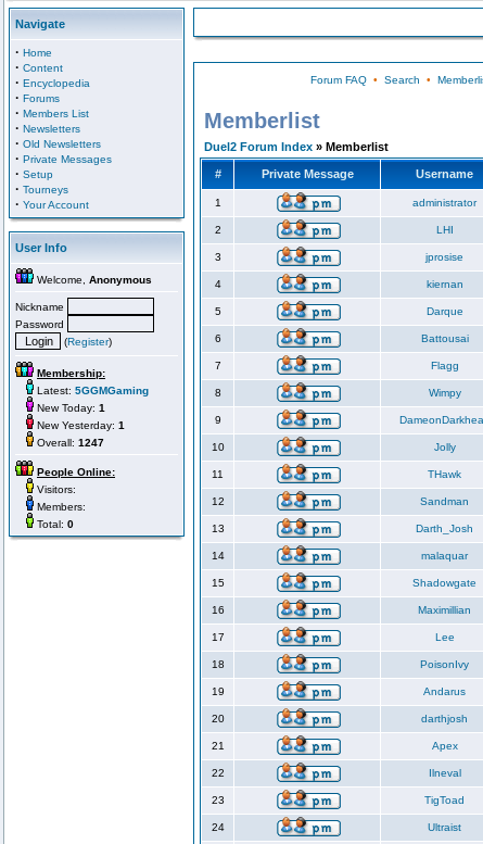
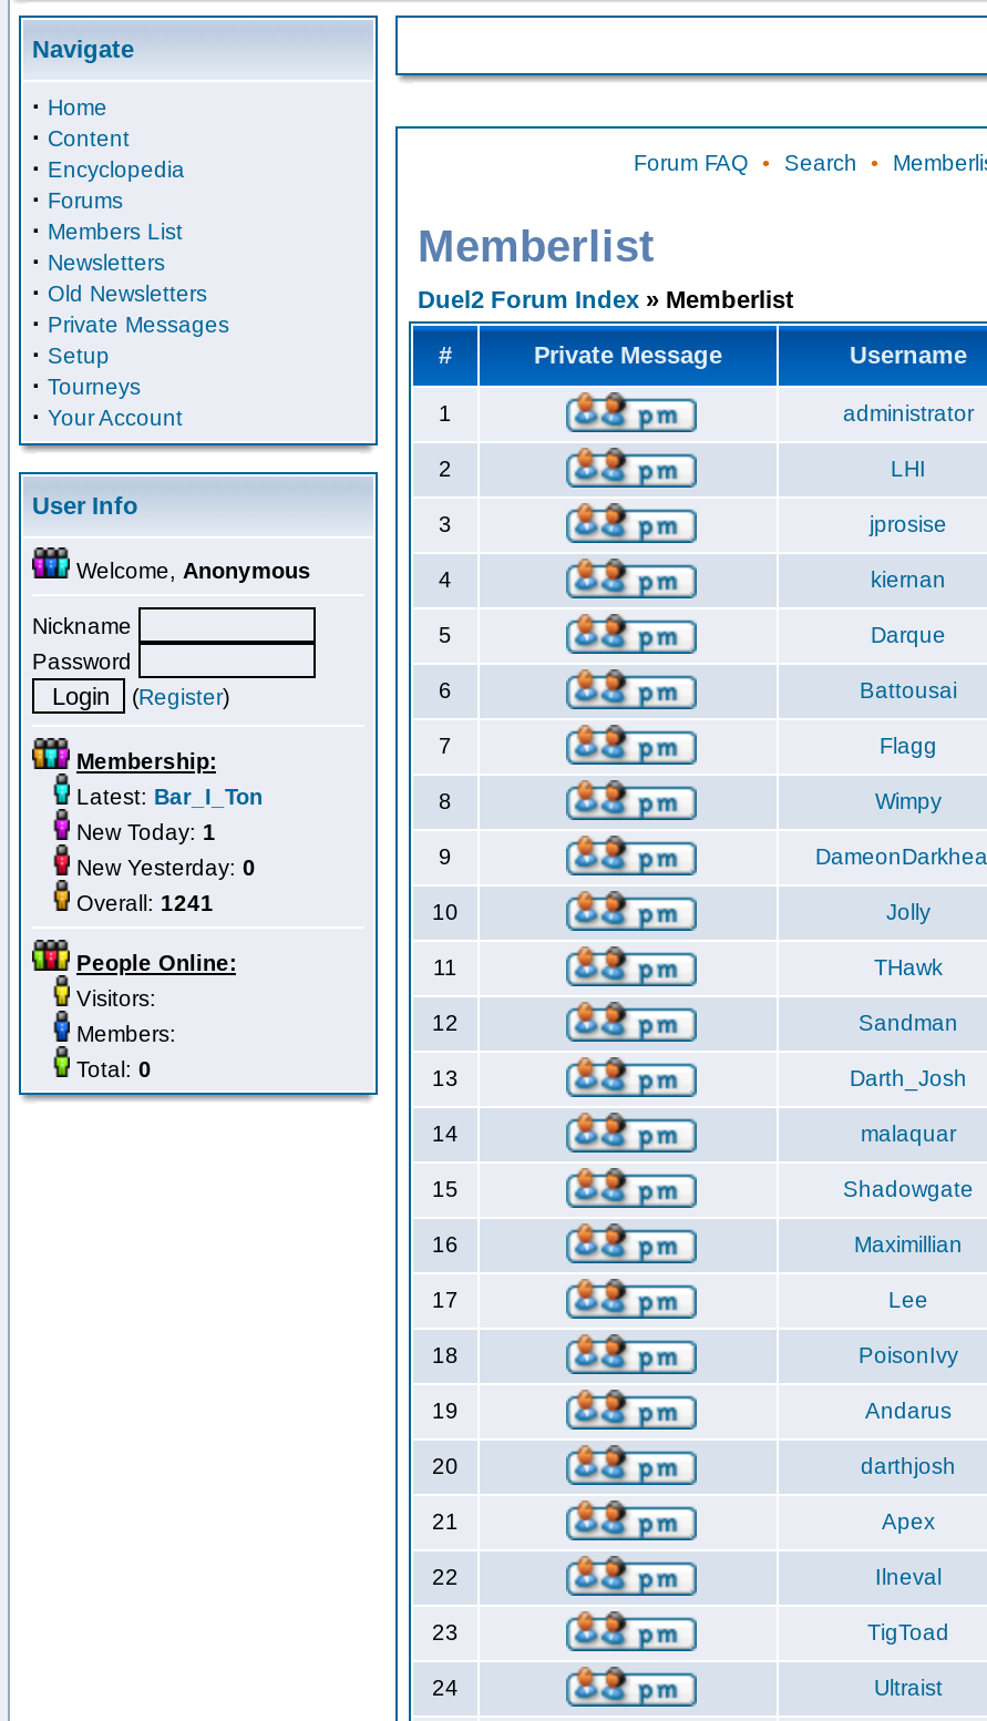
[34,385,149,396] Latest: 5GGMGaming -> [70,785,263,809] Latest: Bar_I_Ton
[34,419,125,431] New Yesterday: 1 -> [70,856,256,880] New Yesterday: 0
[34,437,104,449] Overall: 1247 -> [70,891,214,915] Overall: 1241

